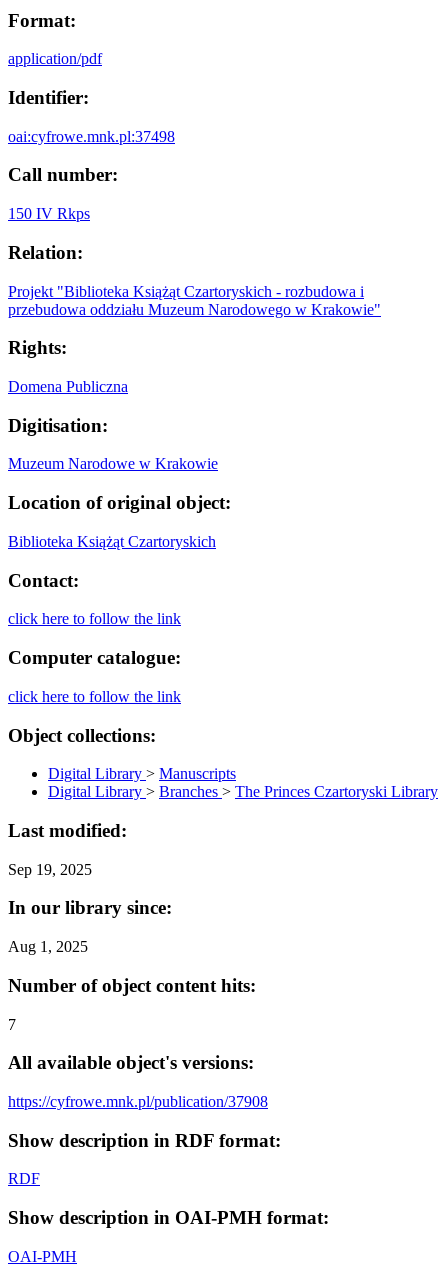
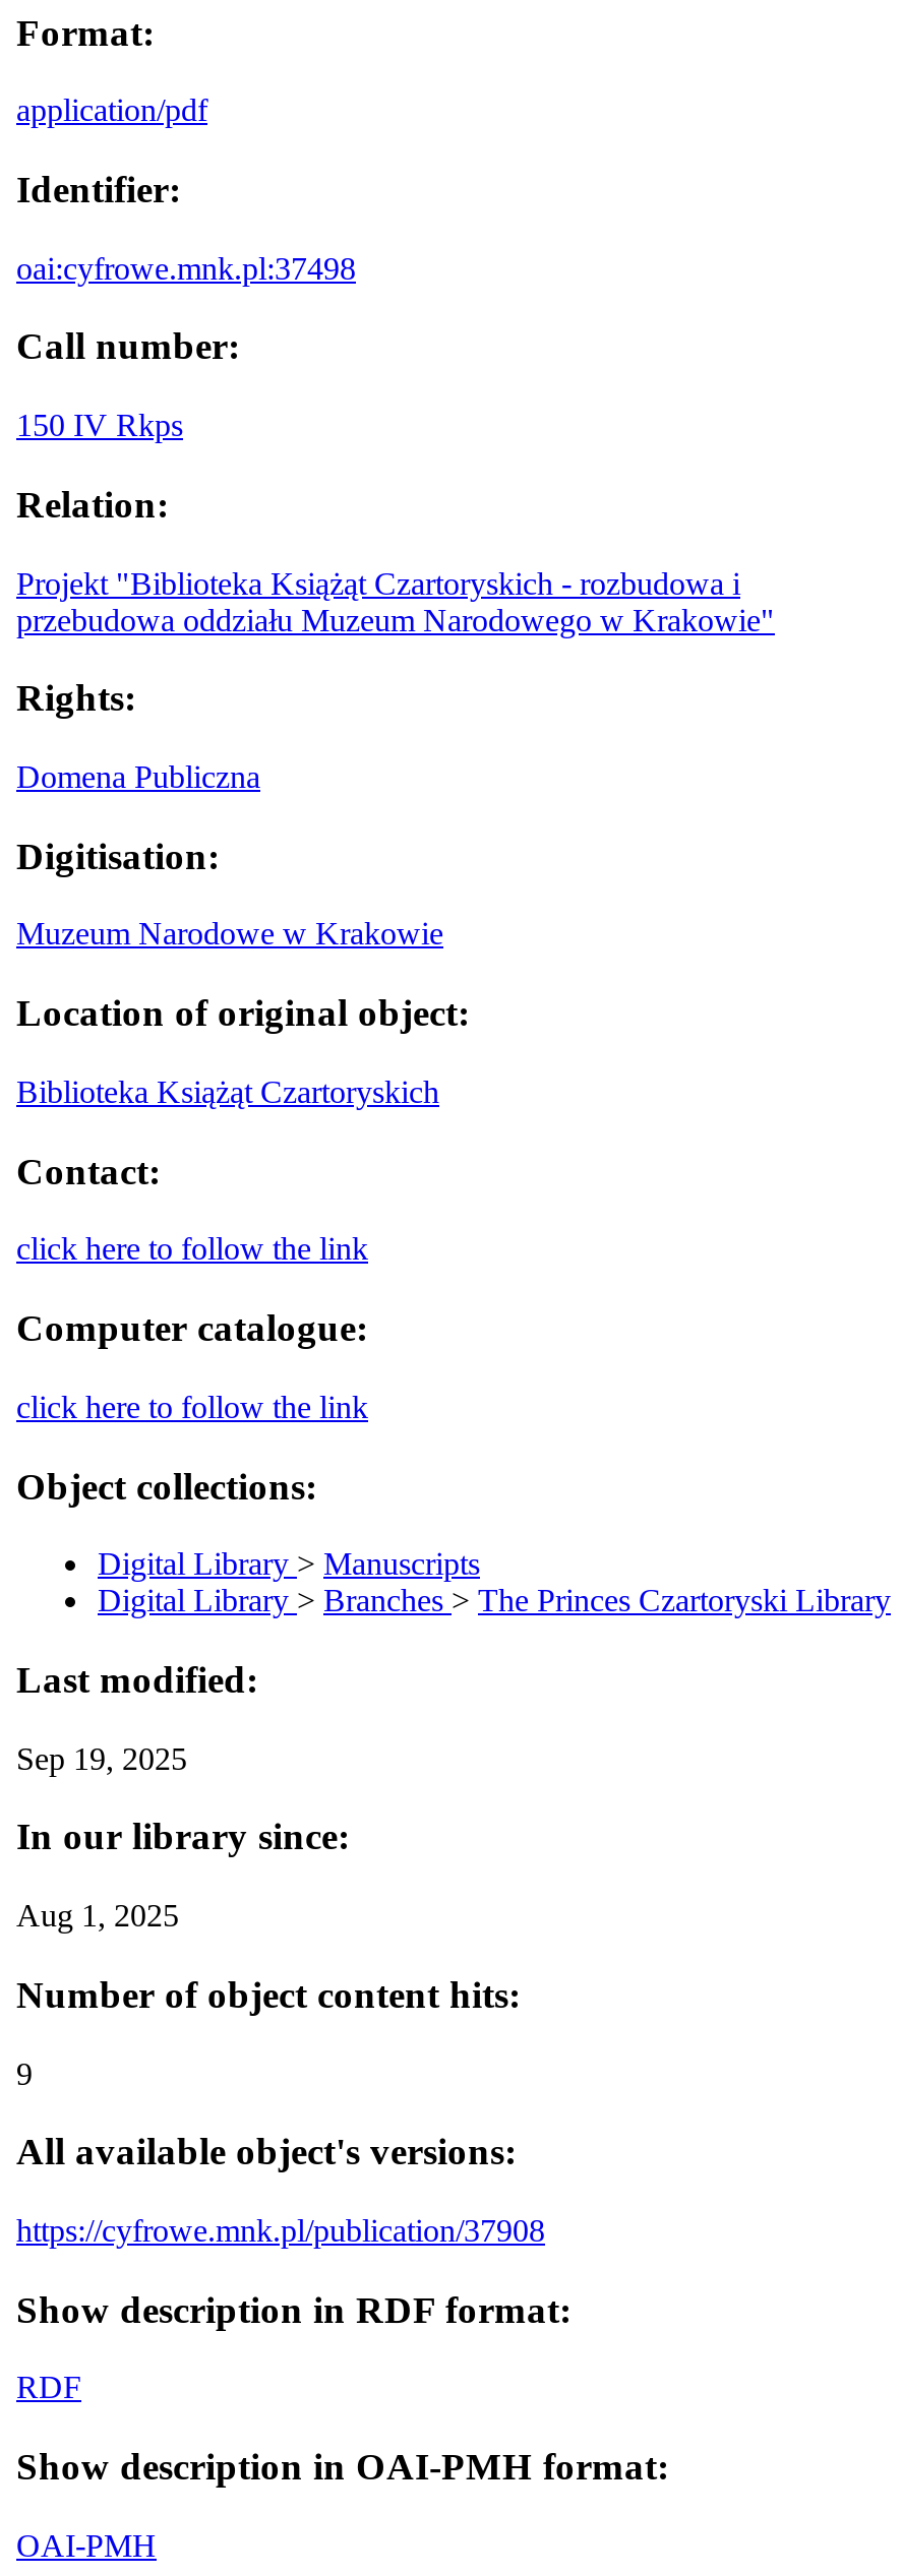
[8,1015,16,1032] 7 -> [16,2056,33,2090] 9

